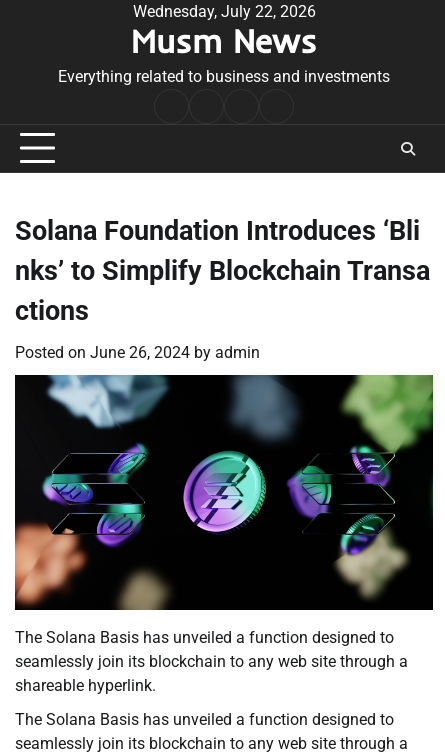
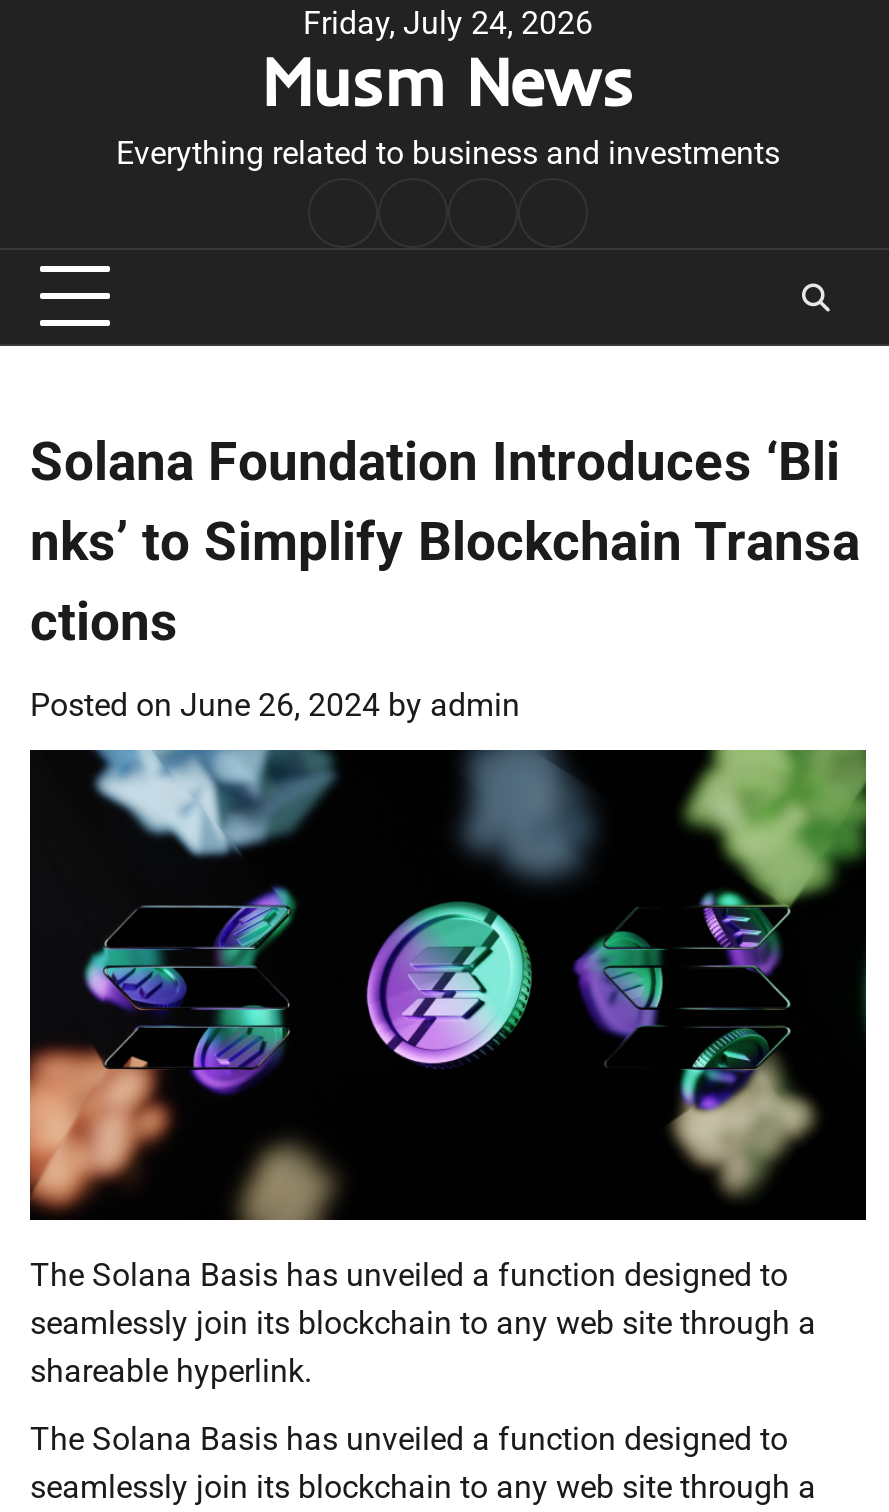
[132,2,315,21] Wednesday, July 22, 2026 -> [303,4,593,42] Friday, July 24, 2026

